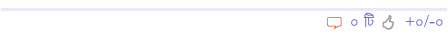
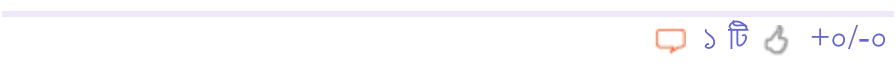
[350,11,374,31] ০ টি -> [702,17,748,57] ১ টি

